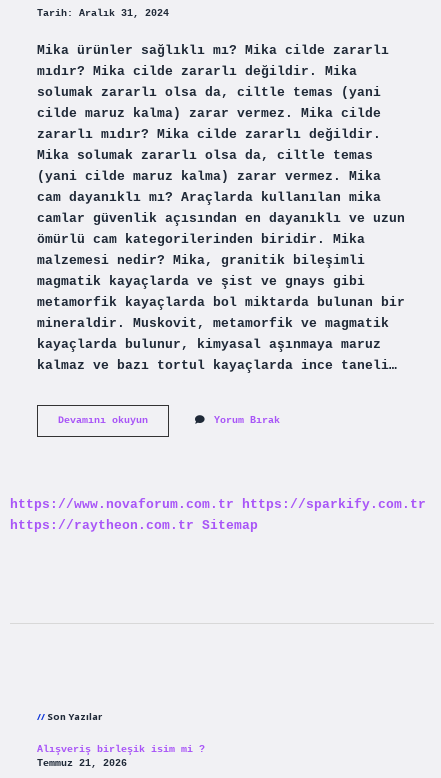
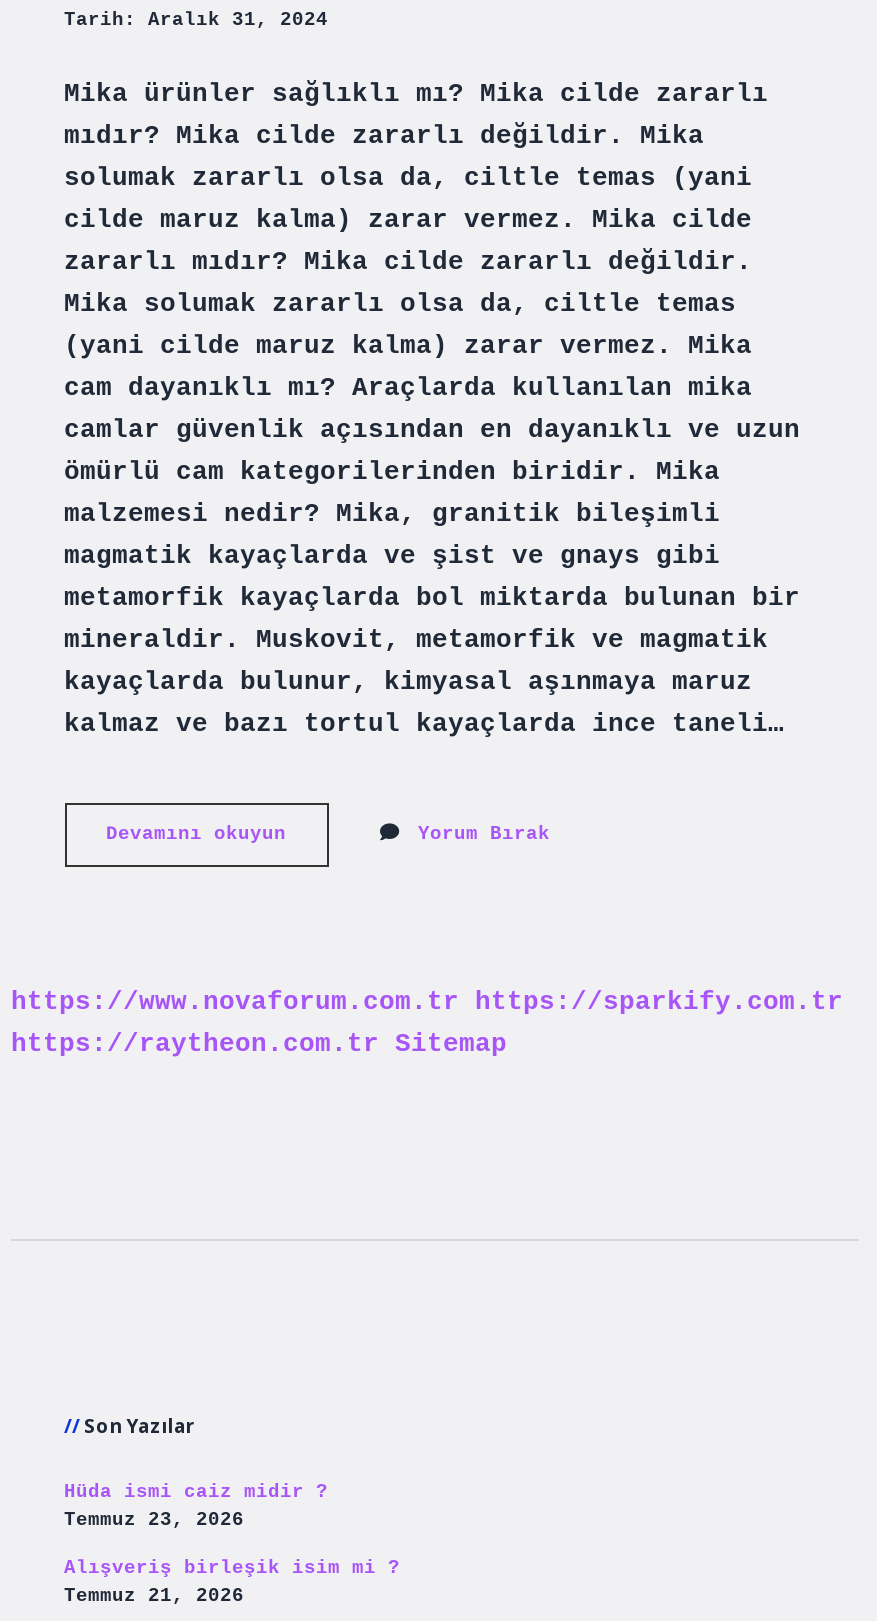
none -> [64,1482,328,1532] Hüda ismi caiz midir ? | Temmuz 23, 2026

